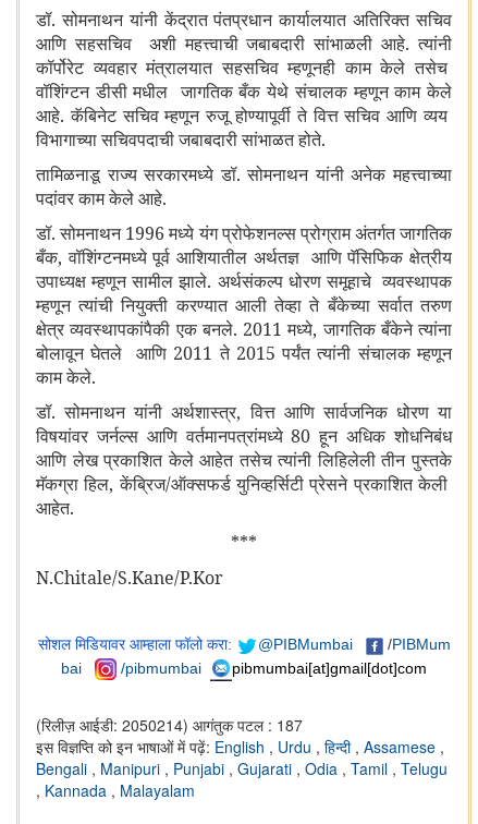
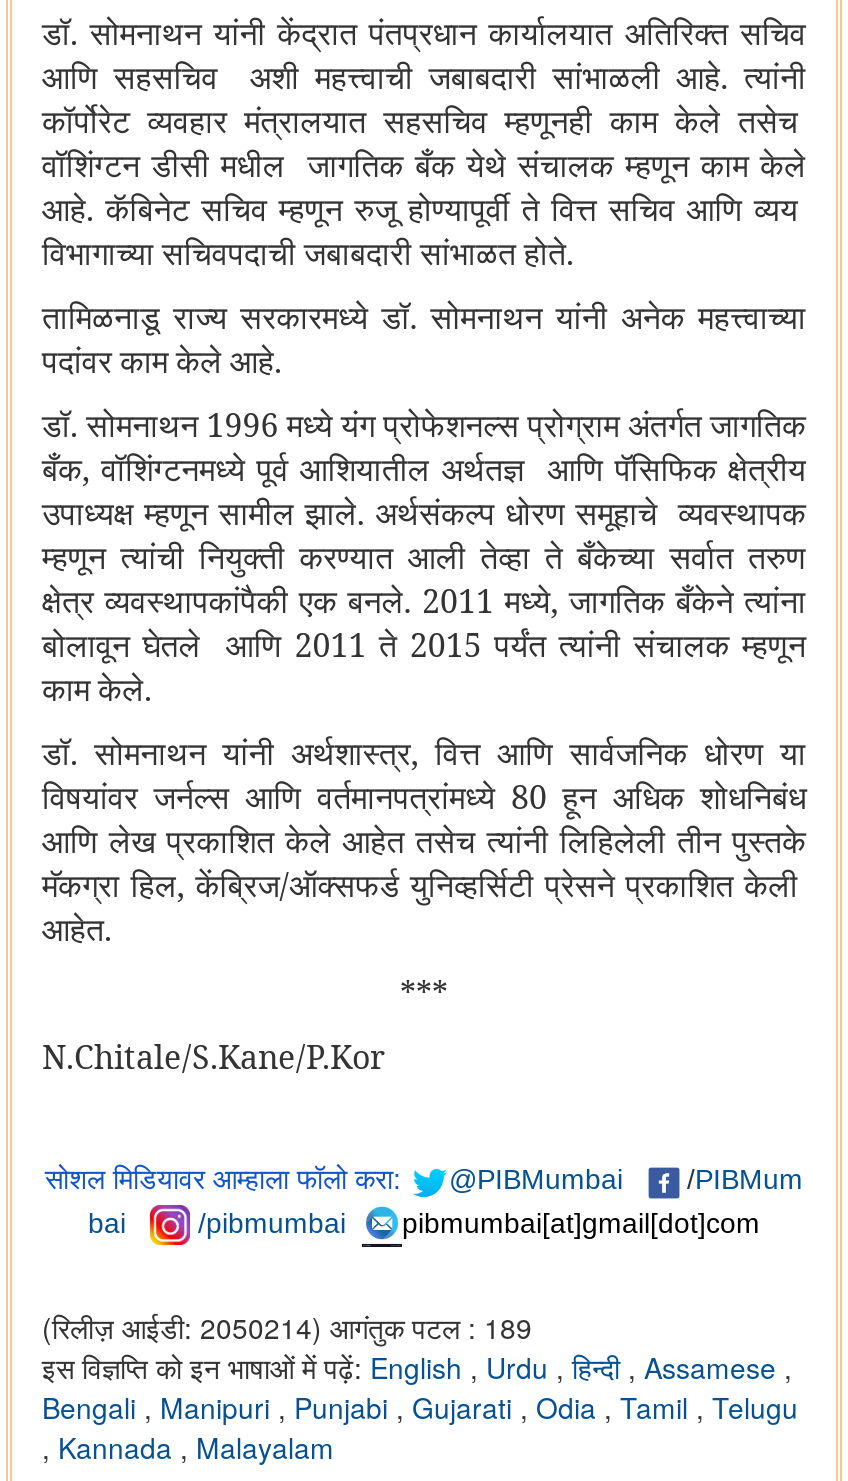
[36,714,303,735] (रिलीज़ आईडी: 2050214) आगंतुक पटल : 187 -> [42,1307,532,1347] (रिलीज़ आईडी: 2050214) आगंतुक पटल : 189

